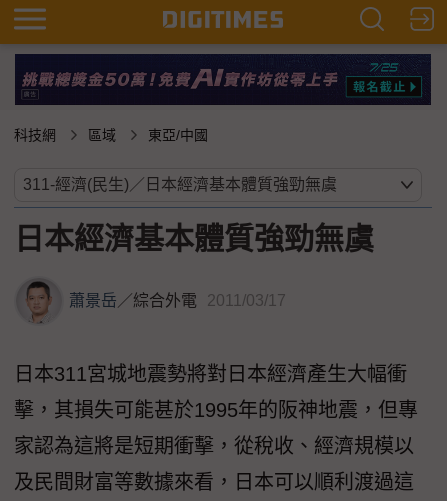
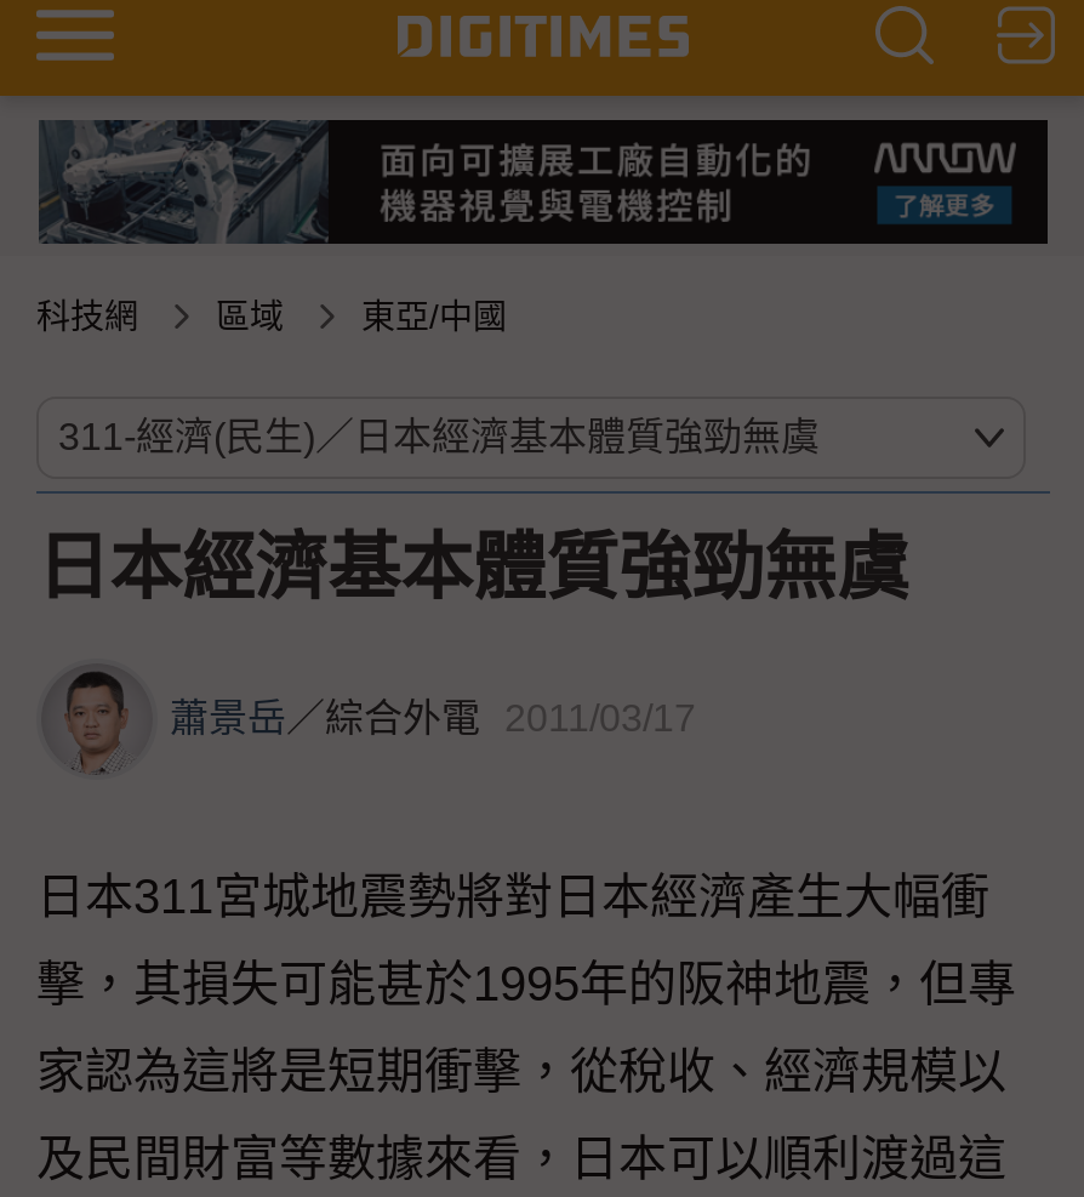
[15,53,431,106] [image] -> [39,120,1048,244] [image]

